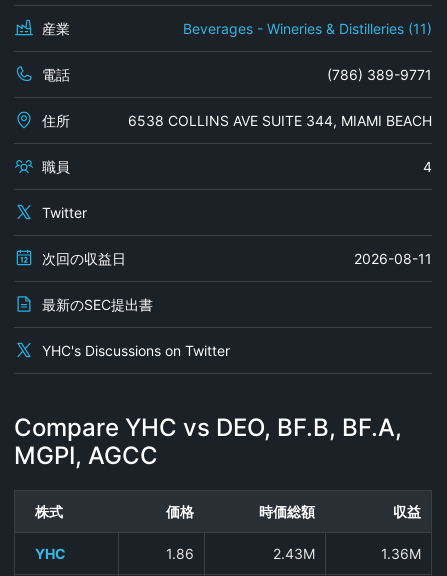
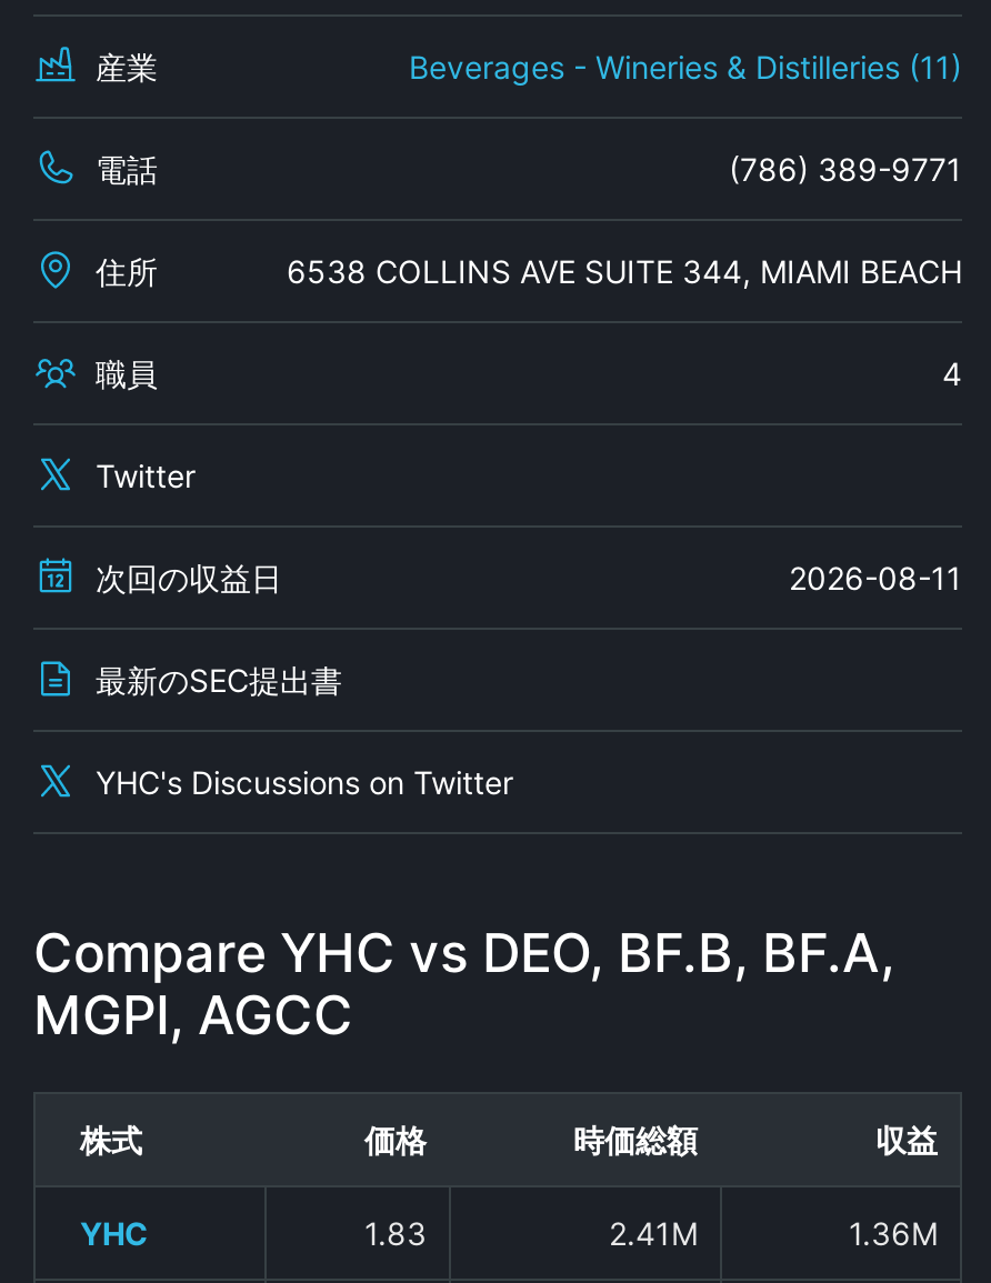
[166,544,315,561] 1.86 | 2.43M -> [364,1213,698,1251] 1.83 | 2.41M

